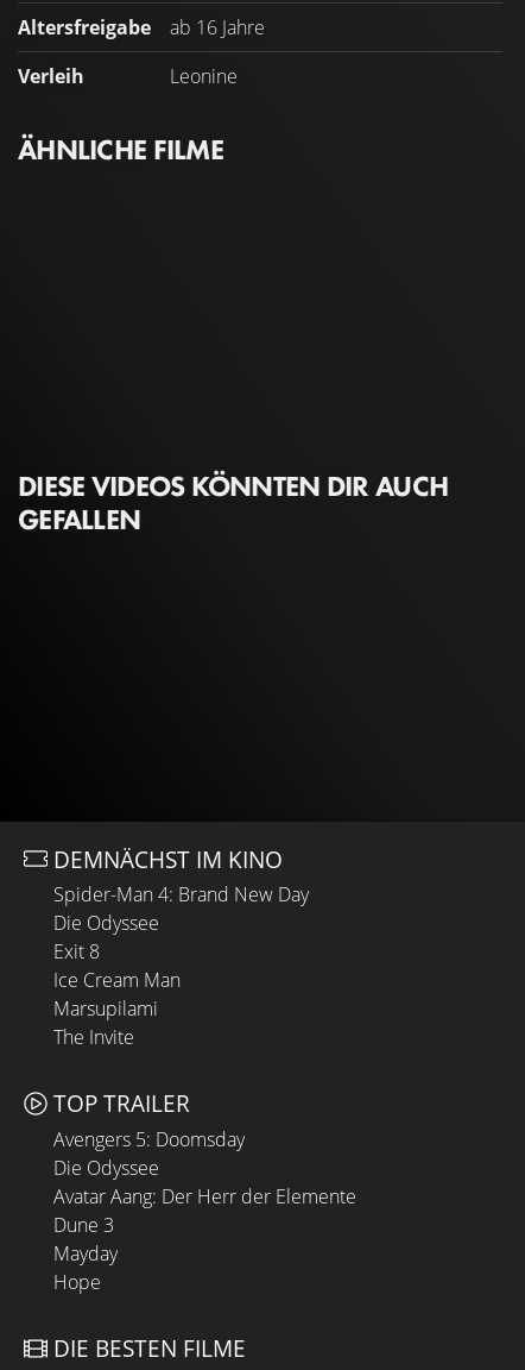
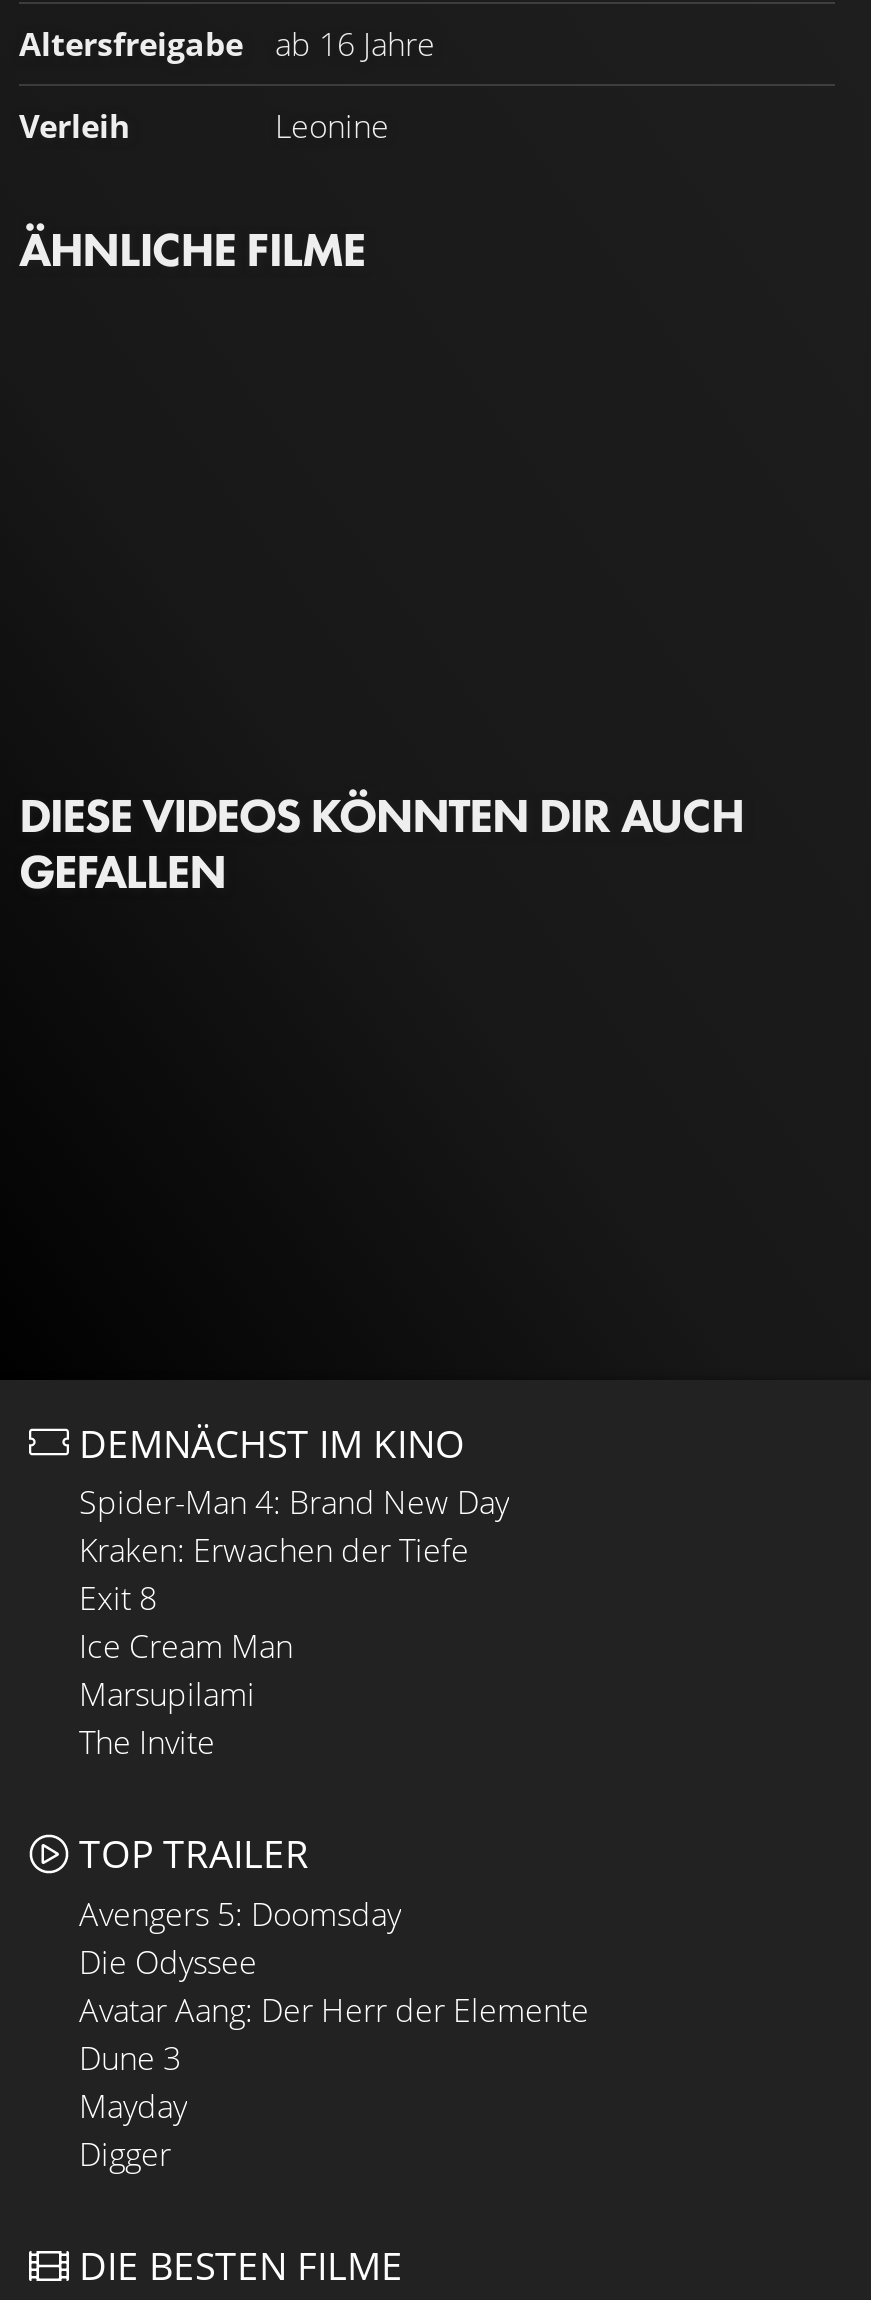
[53,910,159,936] Die Odyssee -> [79,1529,469,1573] Kraken: Erwachen der Tiefe
[53,1269,101,1295] Hope -> [79,2132,171,2176] Digger

